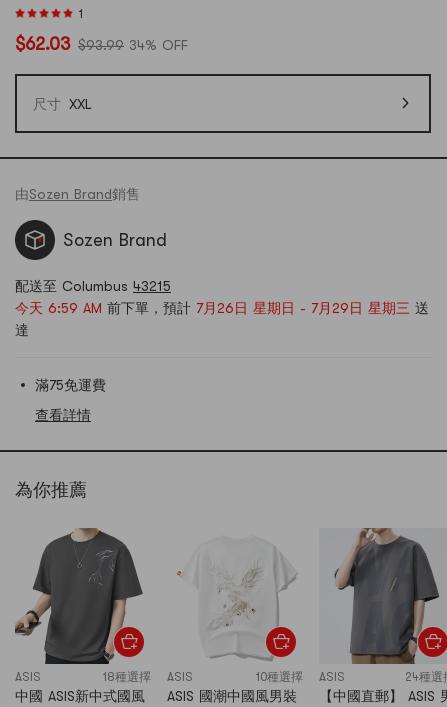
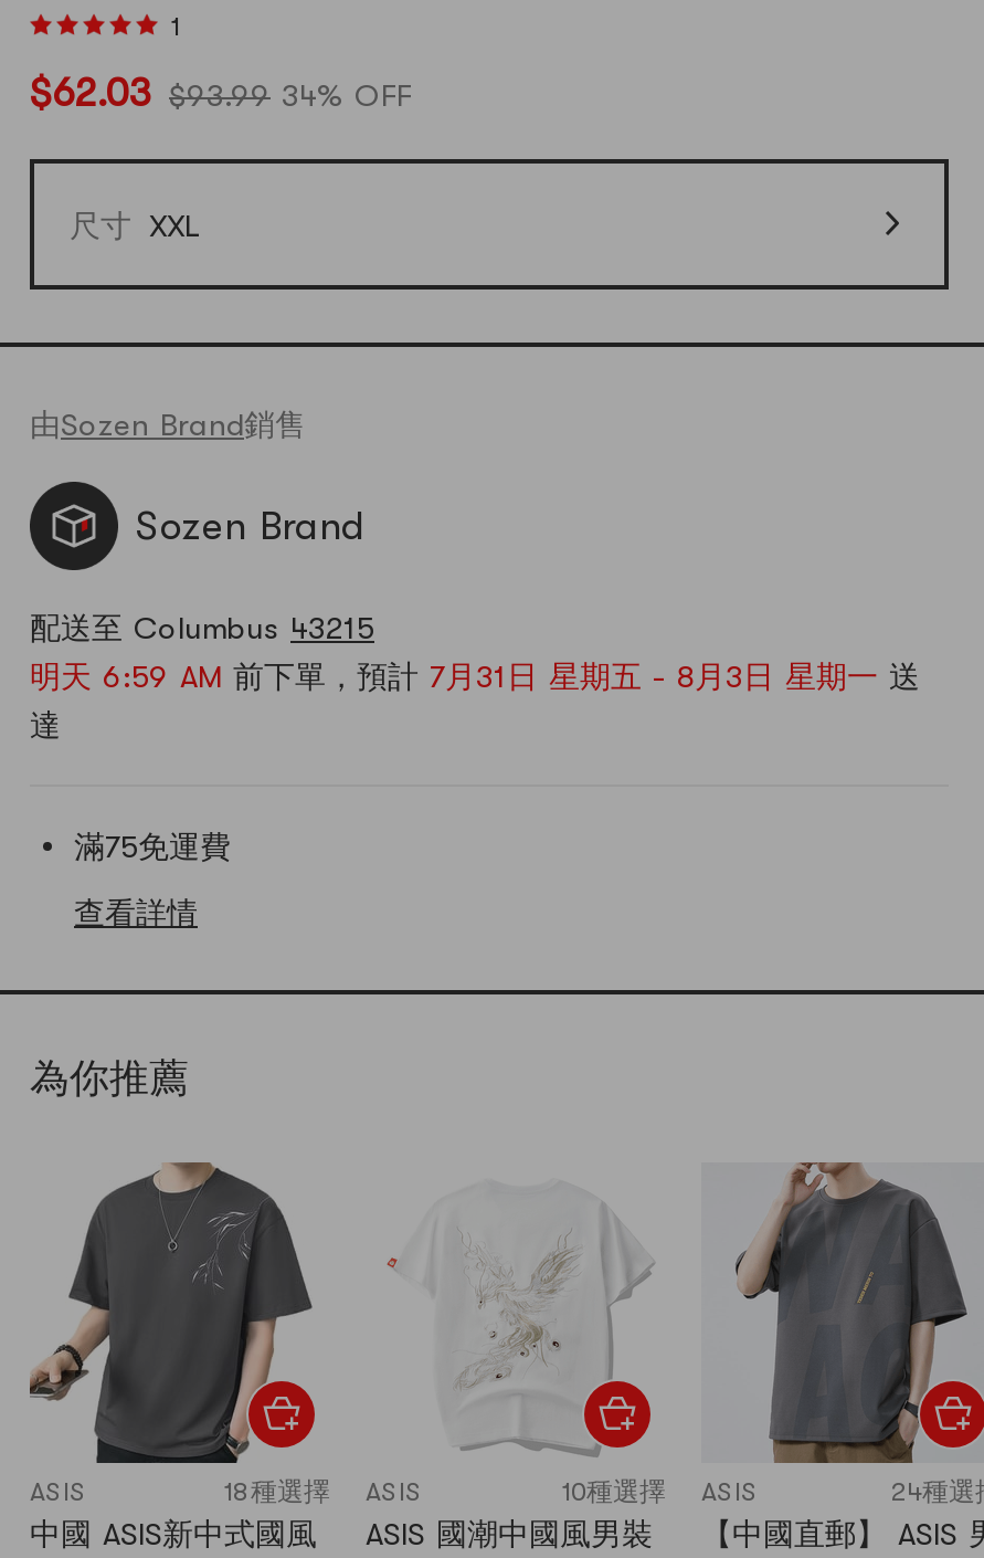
[15,300,429,316] 今天 6:59 AM前下單，預計7月26日 星期日 - 7月29日 星期三送 -> [30,659,920,694] 明天 6:59 AM前下單，預計7月31日 星期五 - 8月3日 星期一送

